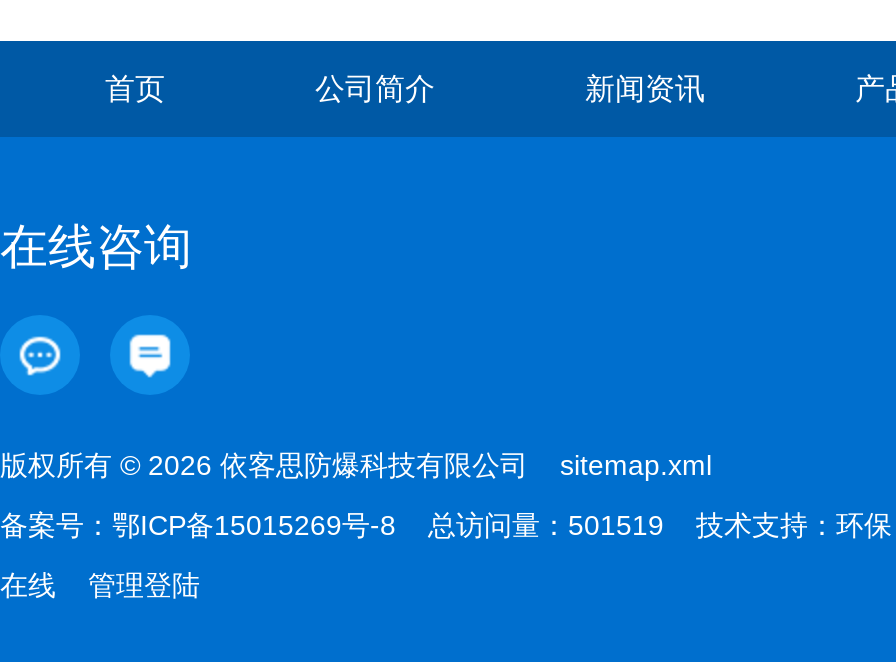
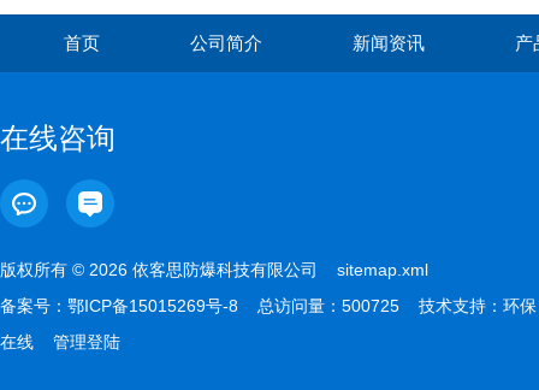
[0,509,892,541] 备案号：鄂ICP备15015269号-8总访问量：501519 技术支持：环保 -> [0,296,537,315] 备案号：鄂ICP备15015269号-8总访问量：500725 技术支持：环保

